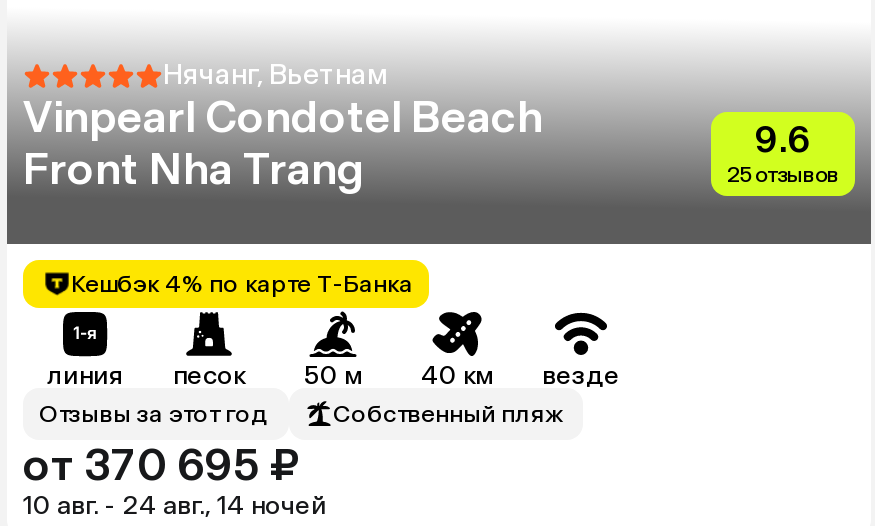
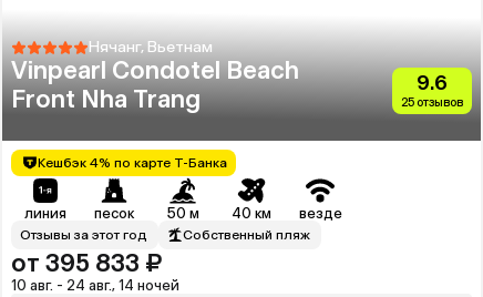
[23,438,299,492] от 370 695 ₽ -> [11,248,162,278] от 395 833 ₽

